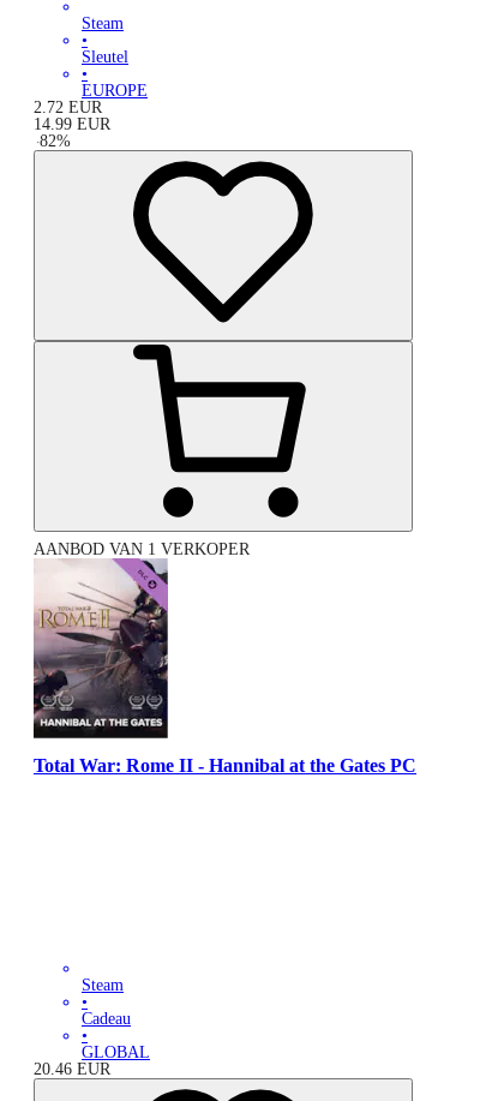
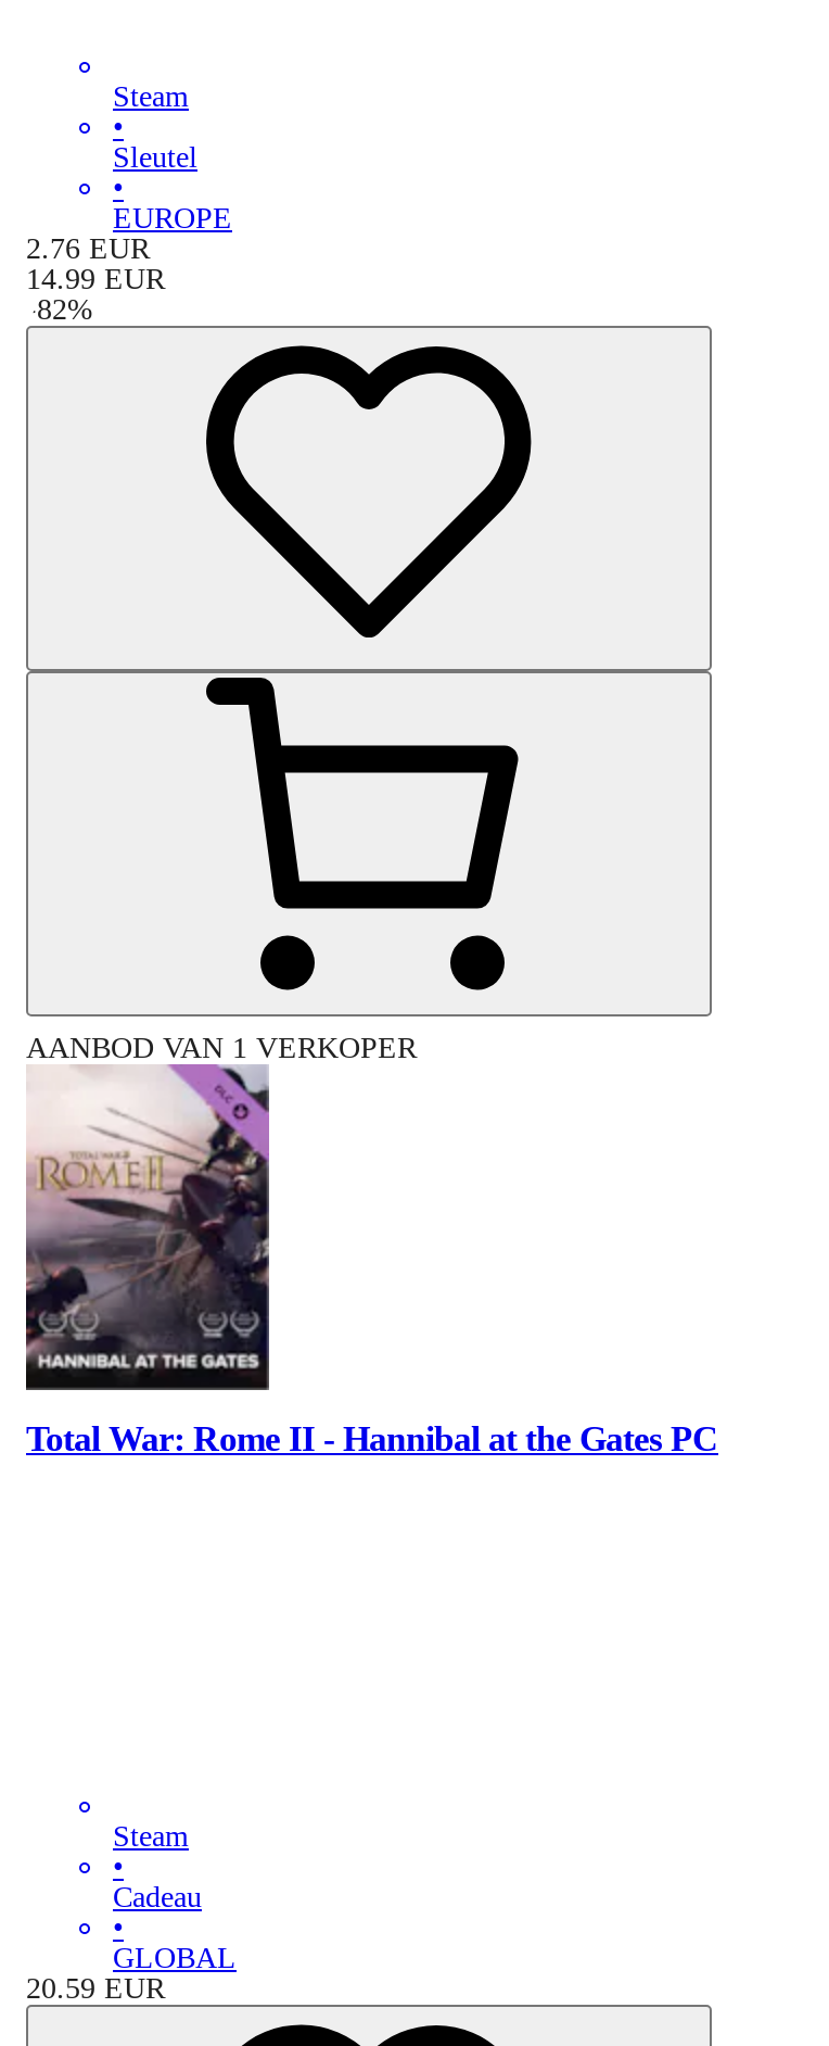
[34,98,102,116] 2.72 EUR -> [26,232,150,264] 2.76 EUR
[34,1061,110,1079] 20.46 EUR -> [26,1973,165,2005] 20.59 EUR

